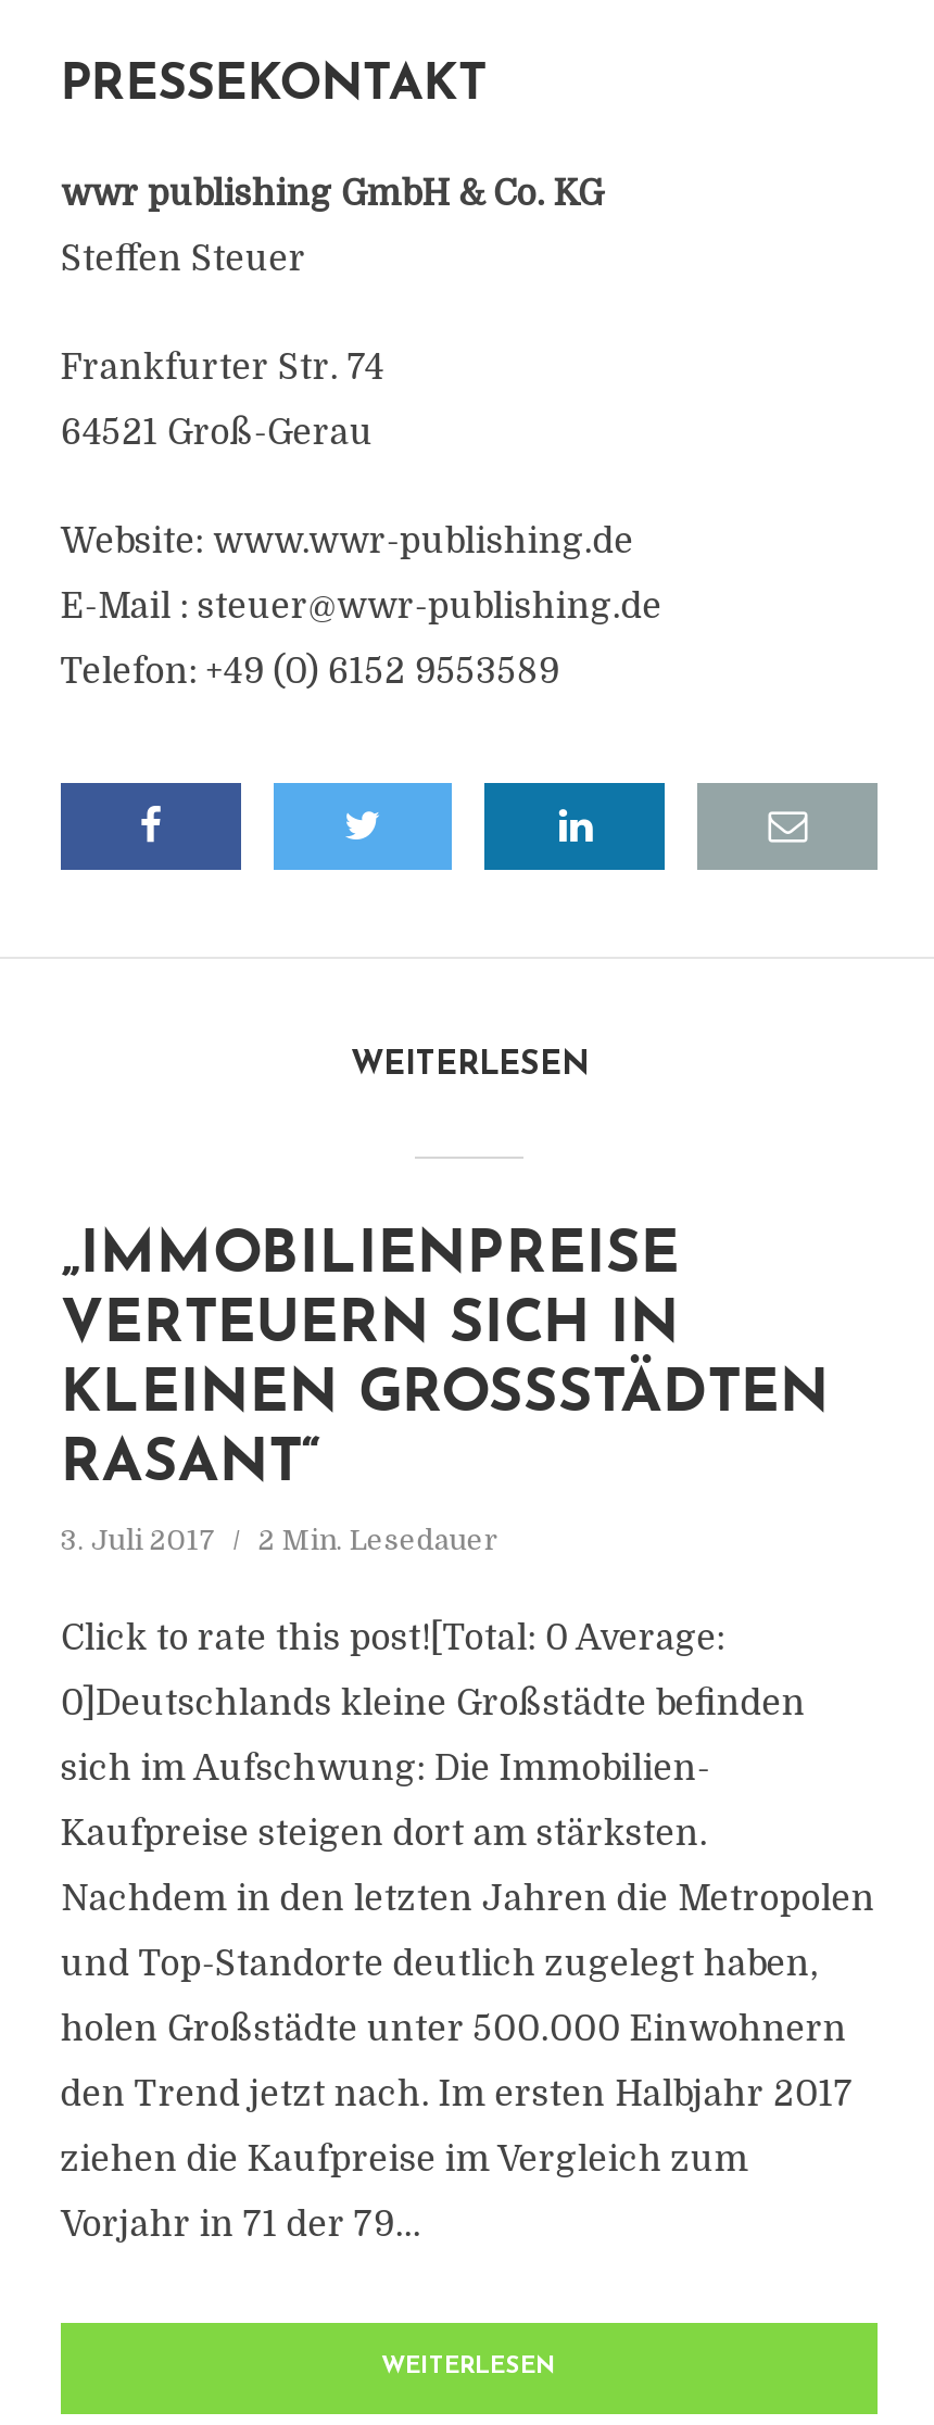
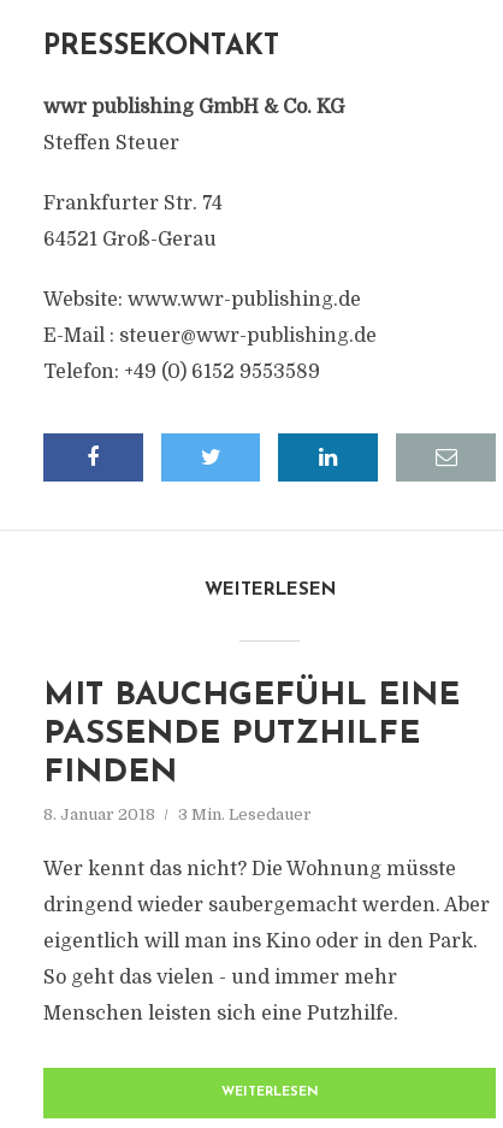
[60,1228,875,2245] „IMMOBILIENPREISE | VERTEUERN SICH IN | KLEINEN GROSSSTÄDTEN R | ASANT“ | 3. Juli 2017 | 2 Min. Lesedauer | Click to rate this post![Total: 0 Average: | 0]Deutschlands kleine Großstädte befinden | sich im Aufschwung: Die Immobilien- | Kaufpreise steigen dort am stärksten. | Nachdem in den letzten Jahren die Metropolen | und Top-Standorte deutlich zugelegt haben, | holen Großstädte unter 500.000 Einwohnern | den Trend jetzt nach. Im ersten Halbjahr 2017 | ziehen die Kaufpreise im Vergleich zum | Vorjahr in 71 der 79... -> [43,680,490,1024] MIT BAUCHGEFÜHL EINE | PASSENDE PUTZHILFE | FINDEN | 8. Januar 2018 | 3 Min. Lesedauer | Wer kennt das nicht? Die Wohnung müsste | dringend wieder saubergemacht werden. Aber | eigentlich will man ins Kino oder in den Park. | So geht das vielen - und immer mehr | Menschen leisten sich eine Putzhilfe.

